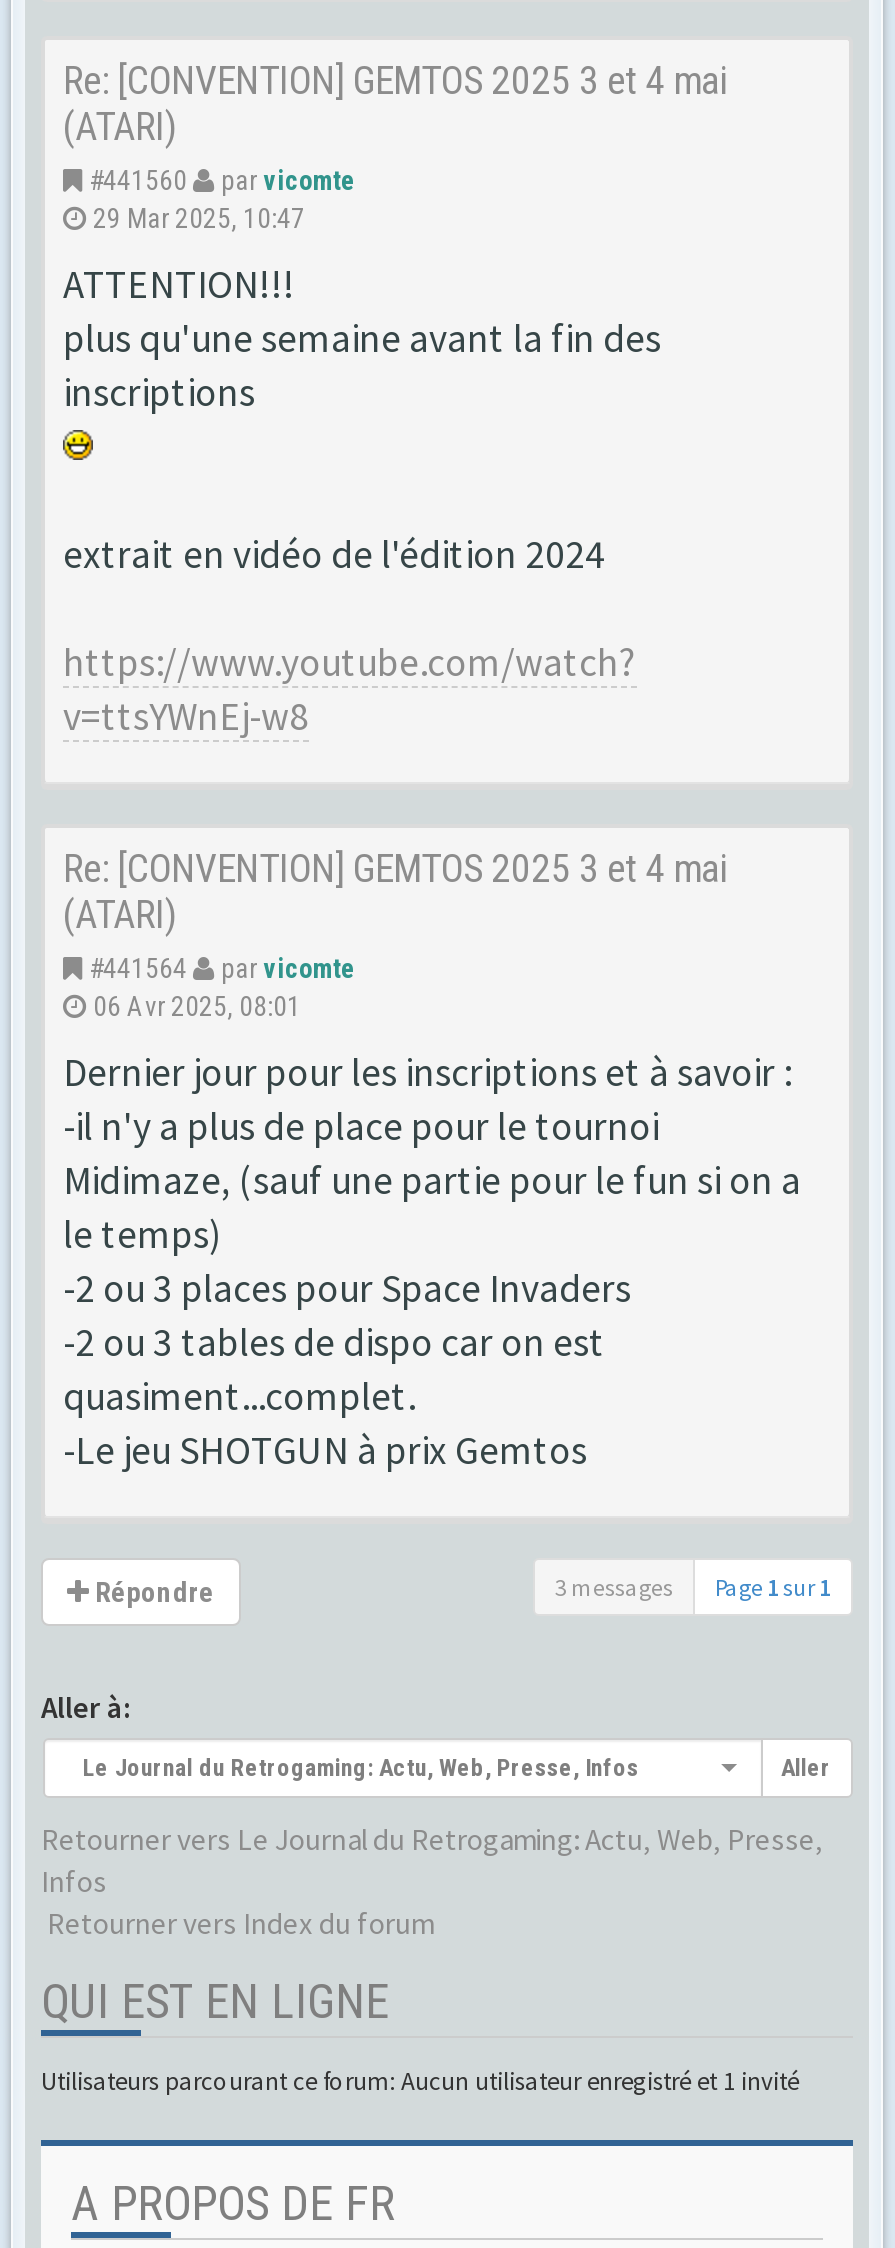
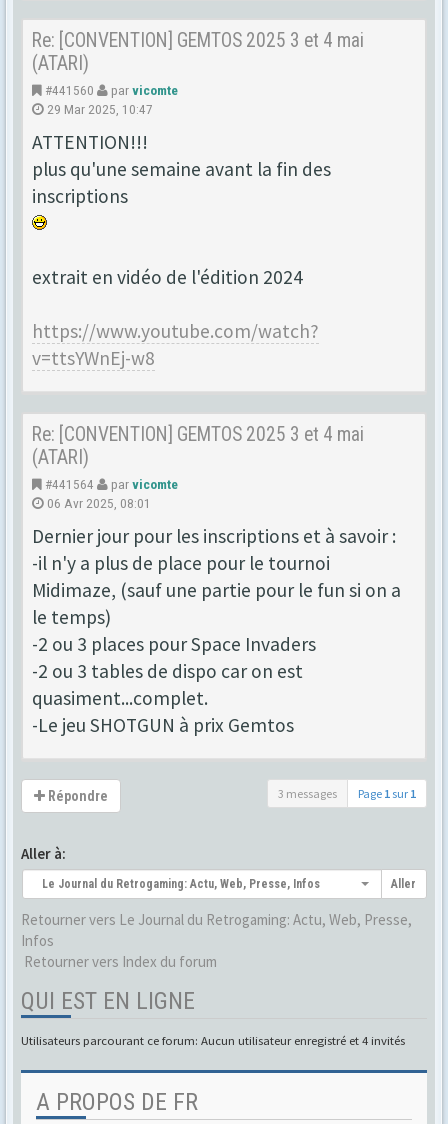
[41,2064,799,2096] Utilisateurs parcourant ce forum: Aucun utilisateur enregistré et 1 invité -> [21,1032,405,1048] Utilisateurs parcourant ce forum: Aucun utilisateur enregistré et 4 invités

